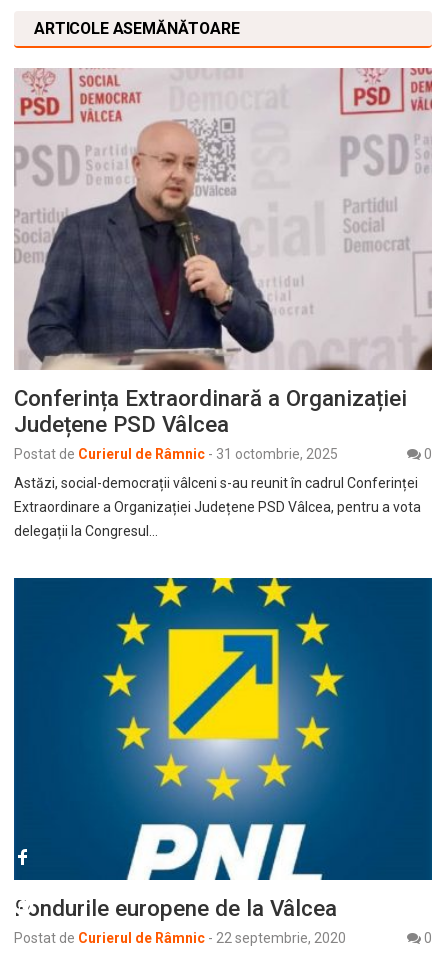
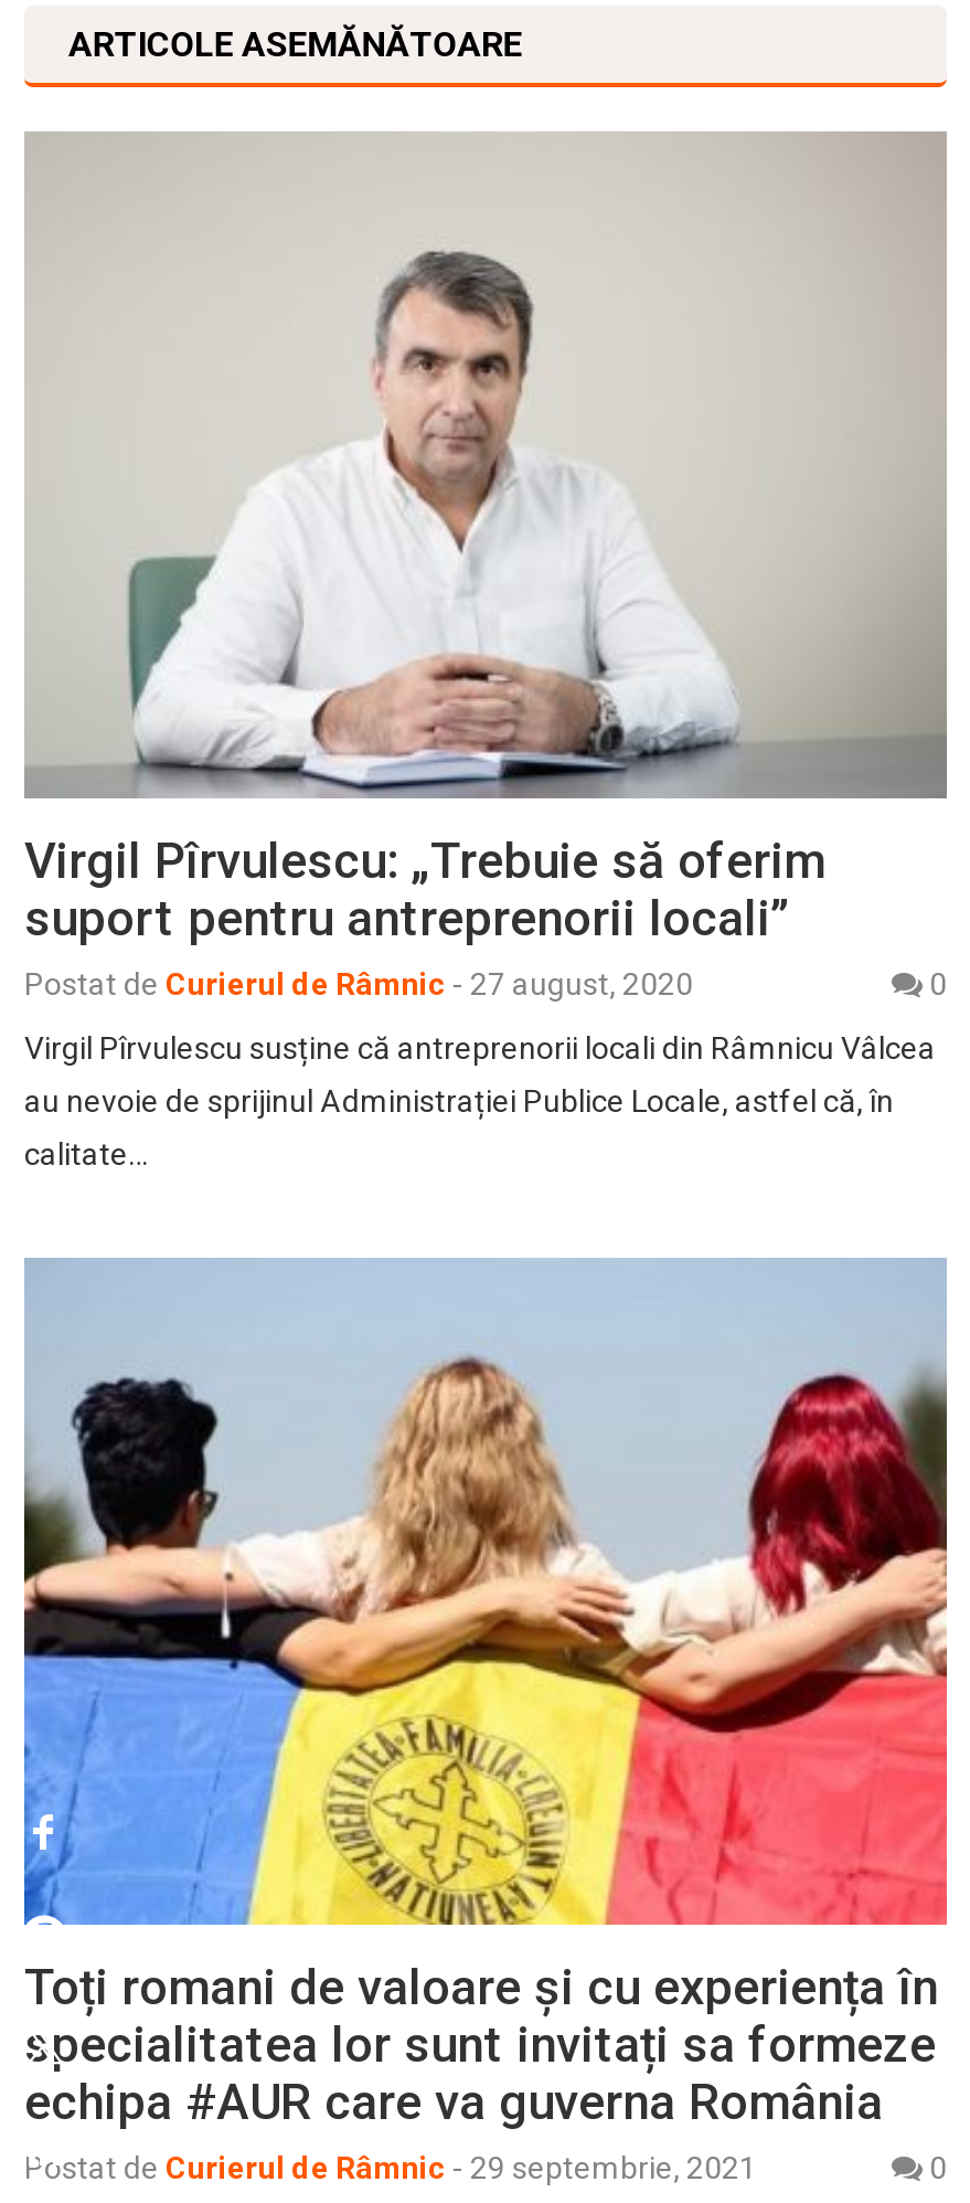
[14,68,432,462] [image] | Conferința Extraordinară a Organizației | Județene PSD Vâlcea | Postat de Curierul de Râmnic - 31 octombrie, 2025 -> [24,131,947,1001] [image] | Virgil Pîrvulescu: „Trebuie să oferim | suport pentru antreprenorii locali” | Postat de Curierul de Râmnic - 27 august, 2020
[14,475,418,491] Astăzi, social-democrații vâlceni s-au reunit în cadrul Conferinței -> [24,1030,936,1065] Virgil Pîrvulescu susține că antreprenorii locali din Râmnicu Vâlcea
[14,499,421,515] Extraordinare a Organizației Județene PSD Vâlcea, pentru a vota -> [24,1083,894,1118] au nevoie de sprijinul Administrației Publice Locale, astfel că, în
[14,523,158,539] delegații la Congresul… -> [24,1136,148,1171] calitate…
[13,577,433,835] [image] -> [22,1258,949,1927] [image]
[14,895,346,946] Fondurile europene de la Vâlcea | Postat de Curierul de Râmnic - 22 septembrie, 2020 -> [24,1957,938,2185] Toți romani de valoare și cu experiența în | specialitatea lor sunt invitați sa formeze | echipa #AUR care va guverna România | Postat de Curierul de Râmnic - 29 septembrie, 2021

